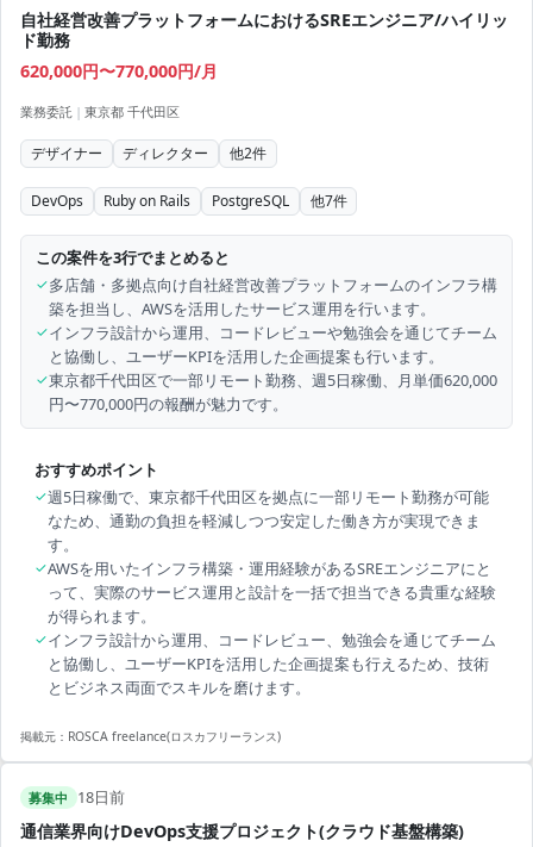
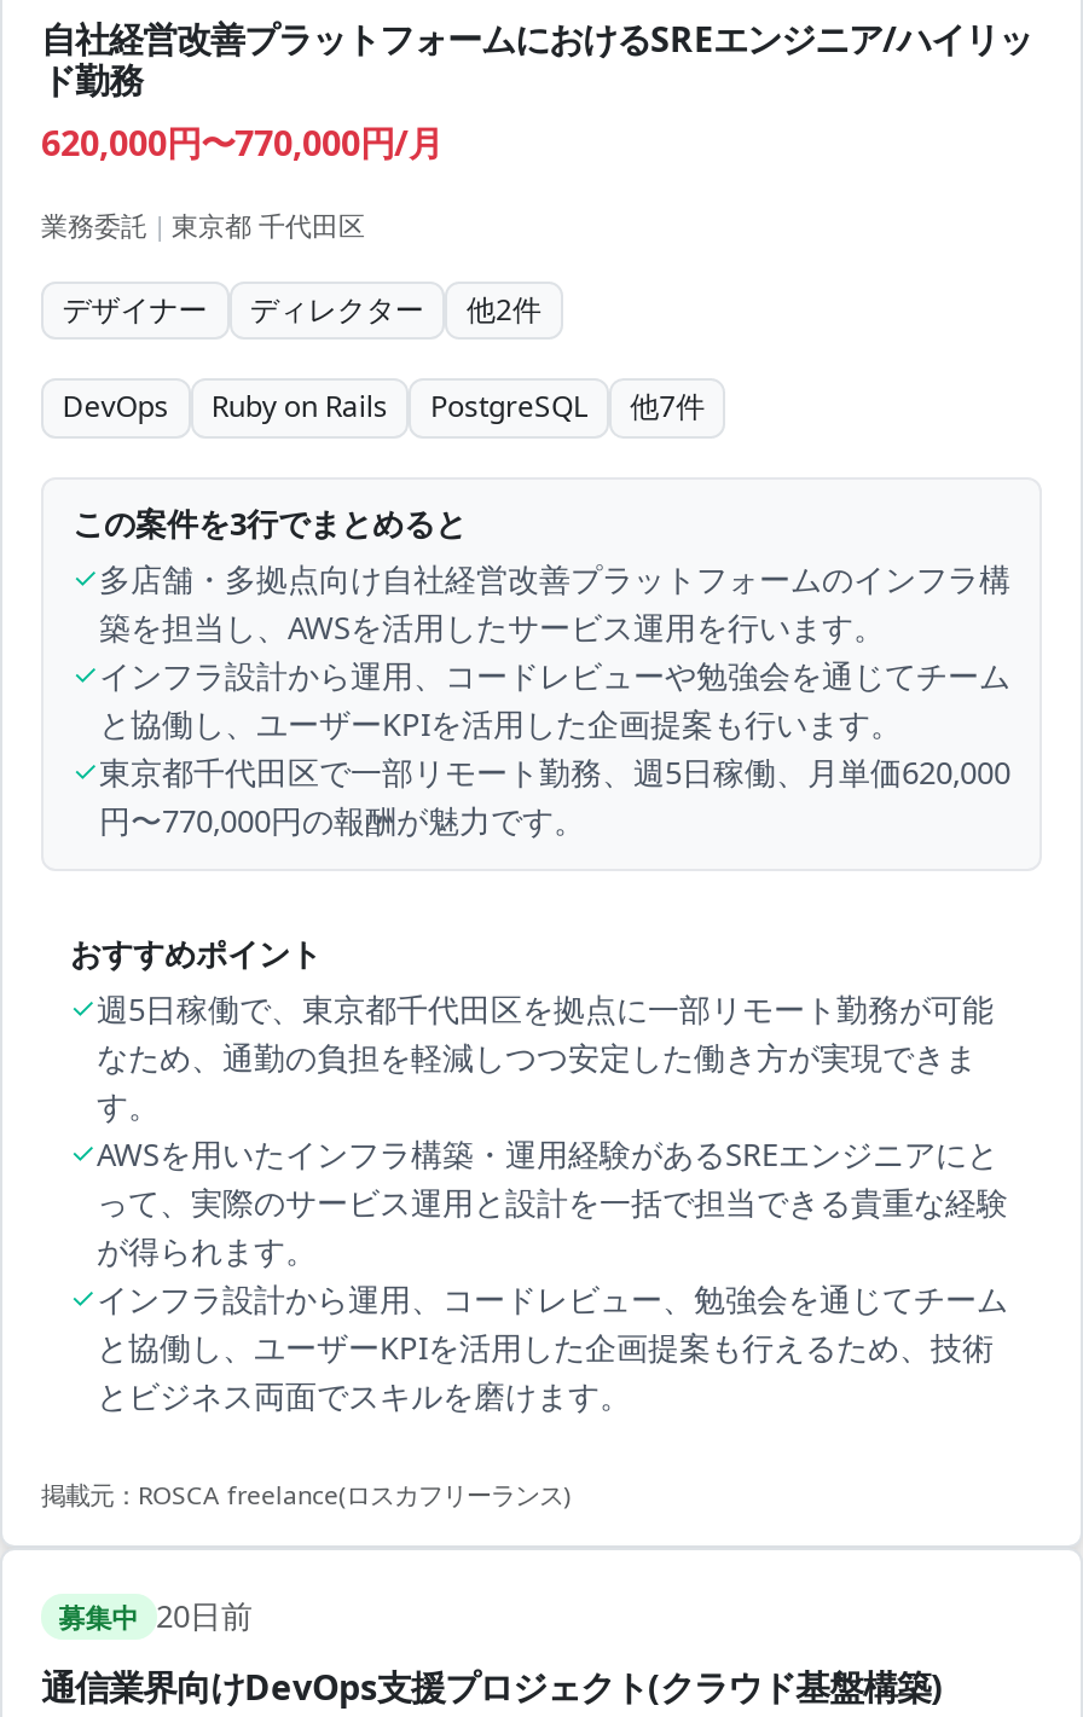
[29,786,124,808] 募集中 18日前 -> [59,1594,253,1637] 募集中 20日前

